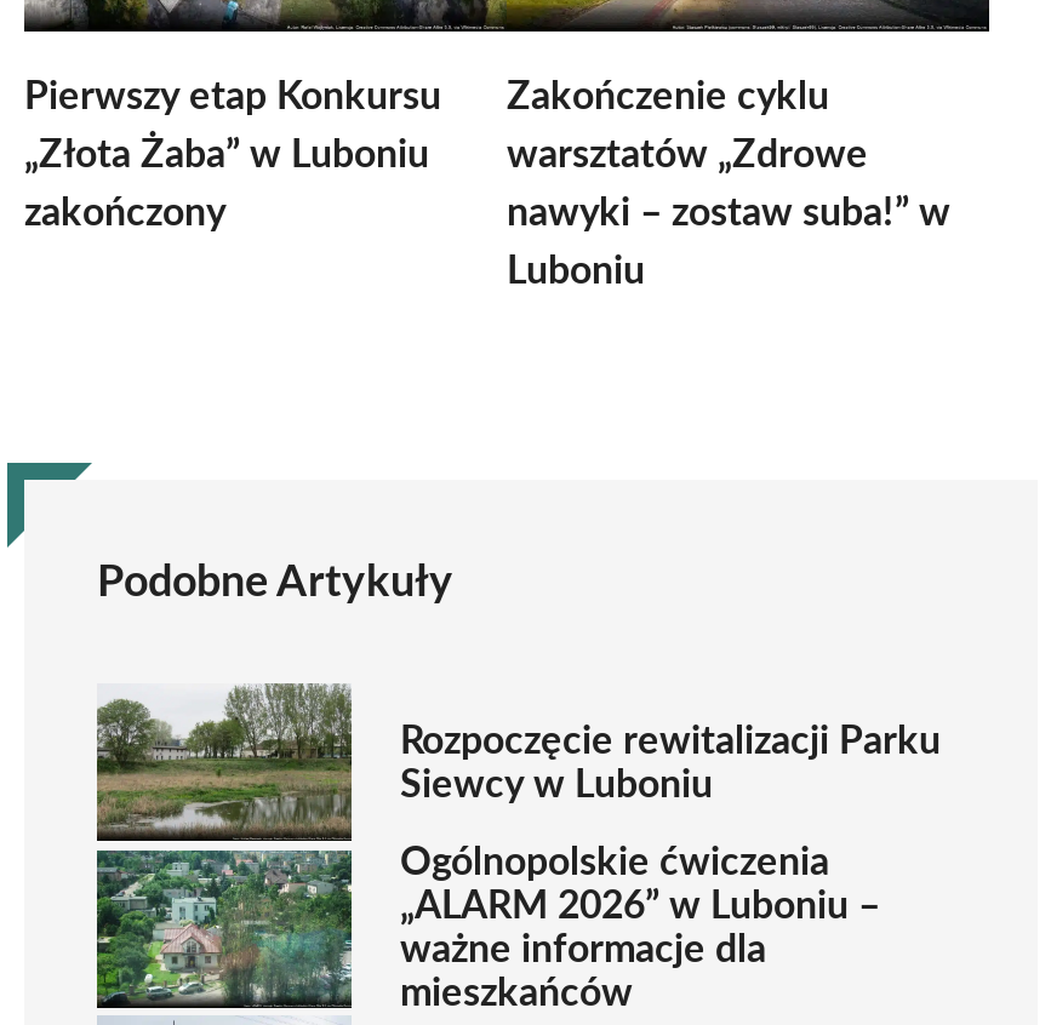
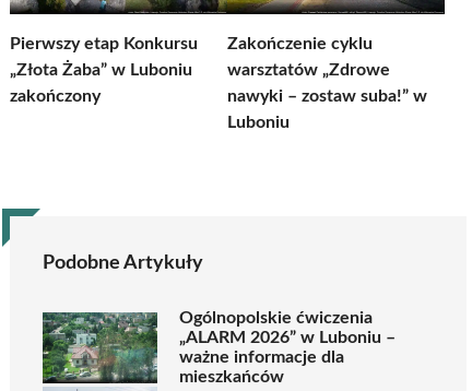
[95,681,941,843] [image] | Rozpoczęcie rewitalizacji Parku | Siewcy w Luboniu -> none

